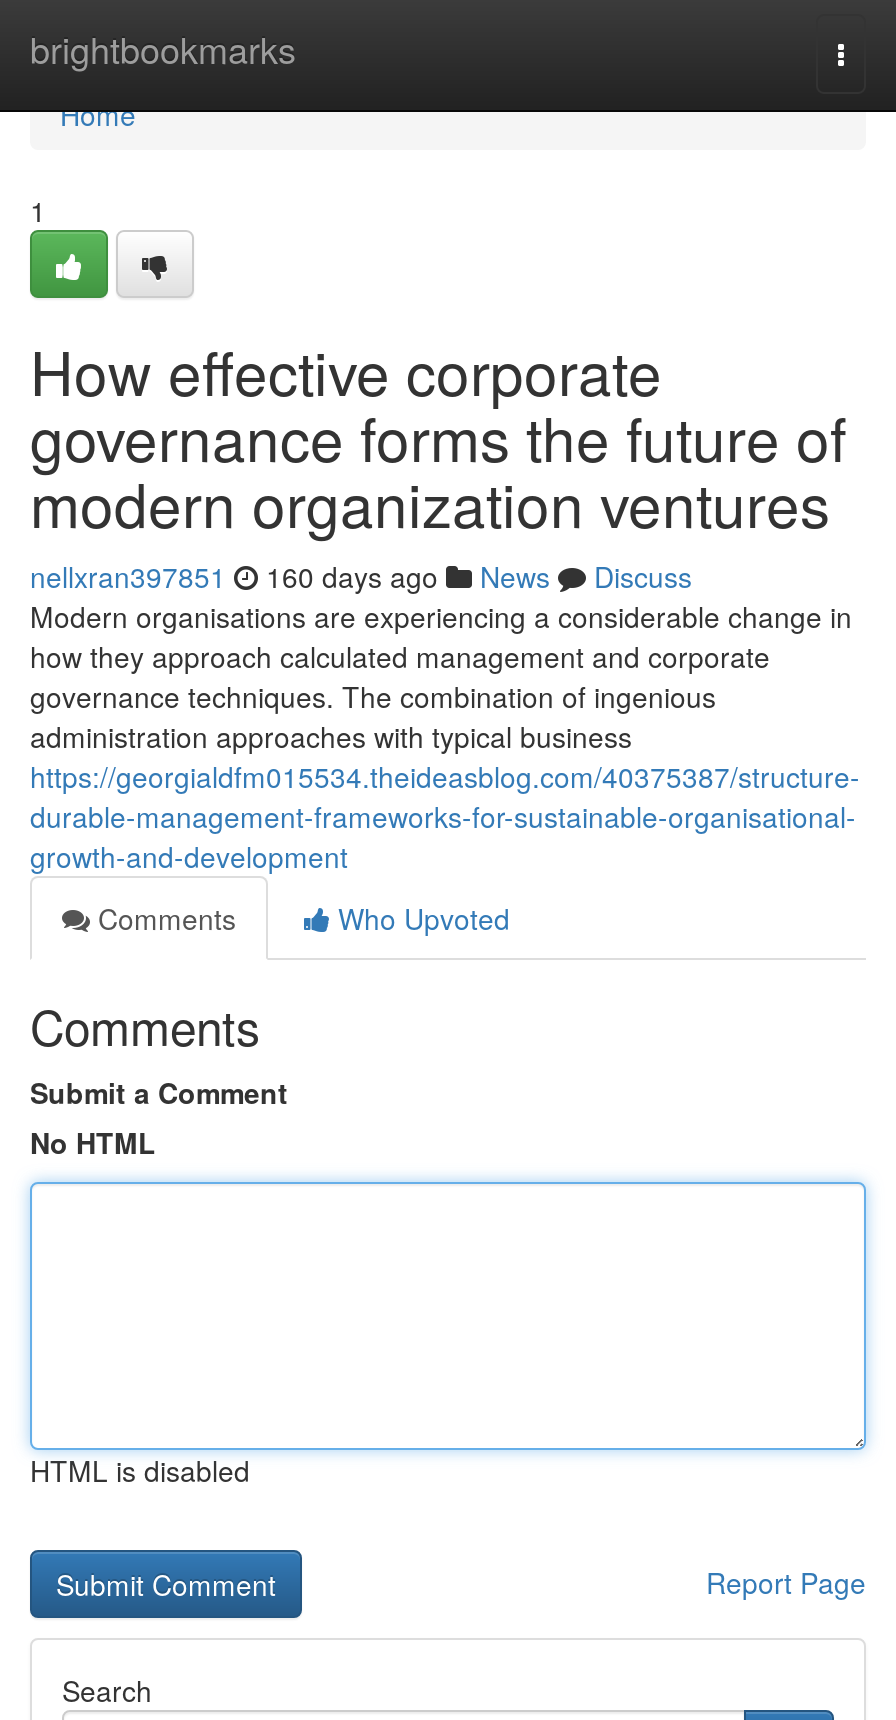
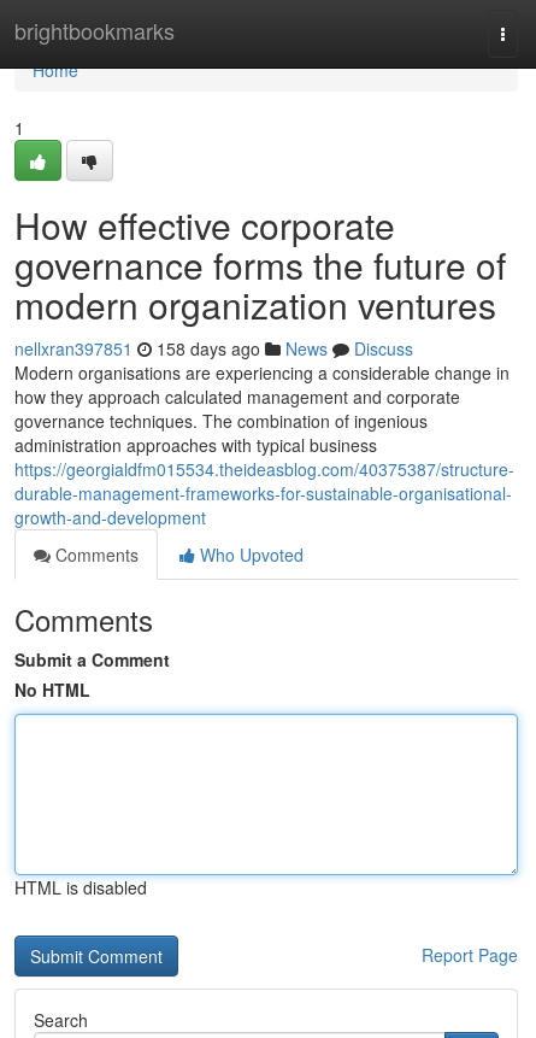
[30,556,692,596] nellxran397851 160 days ago News Discuss -> [14,336,413,360] nellxran397851 158 days ago News Discuss

